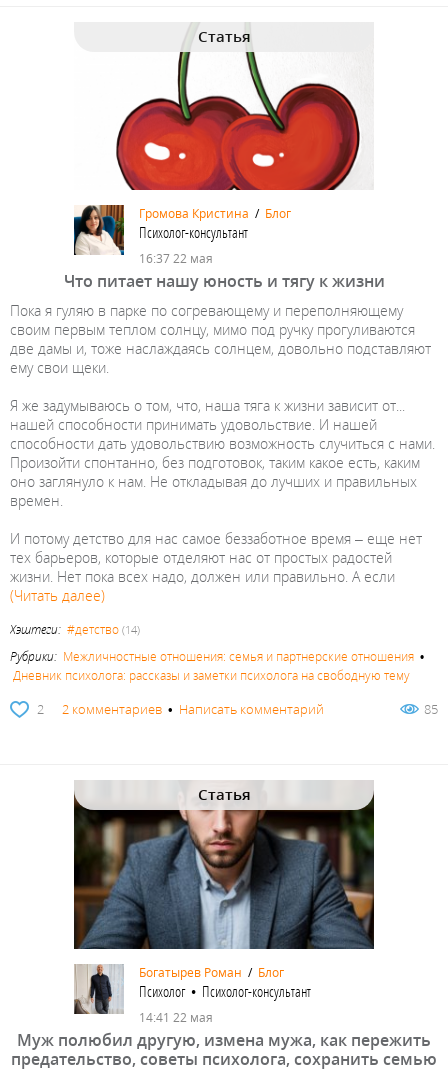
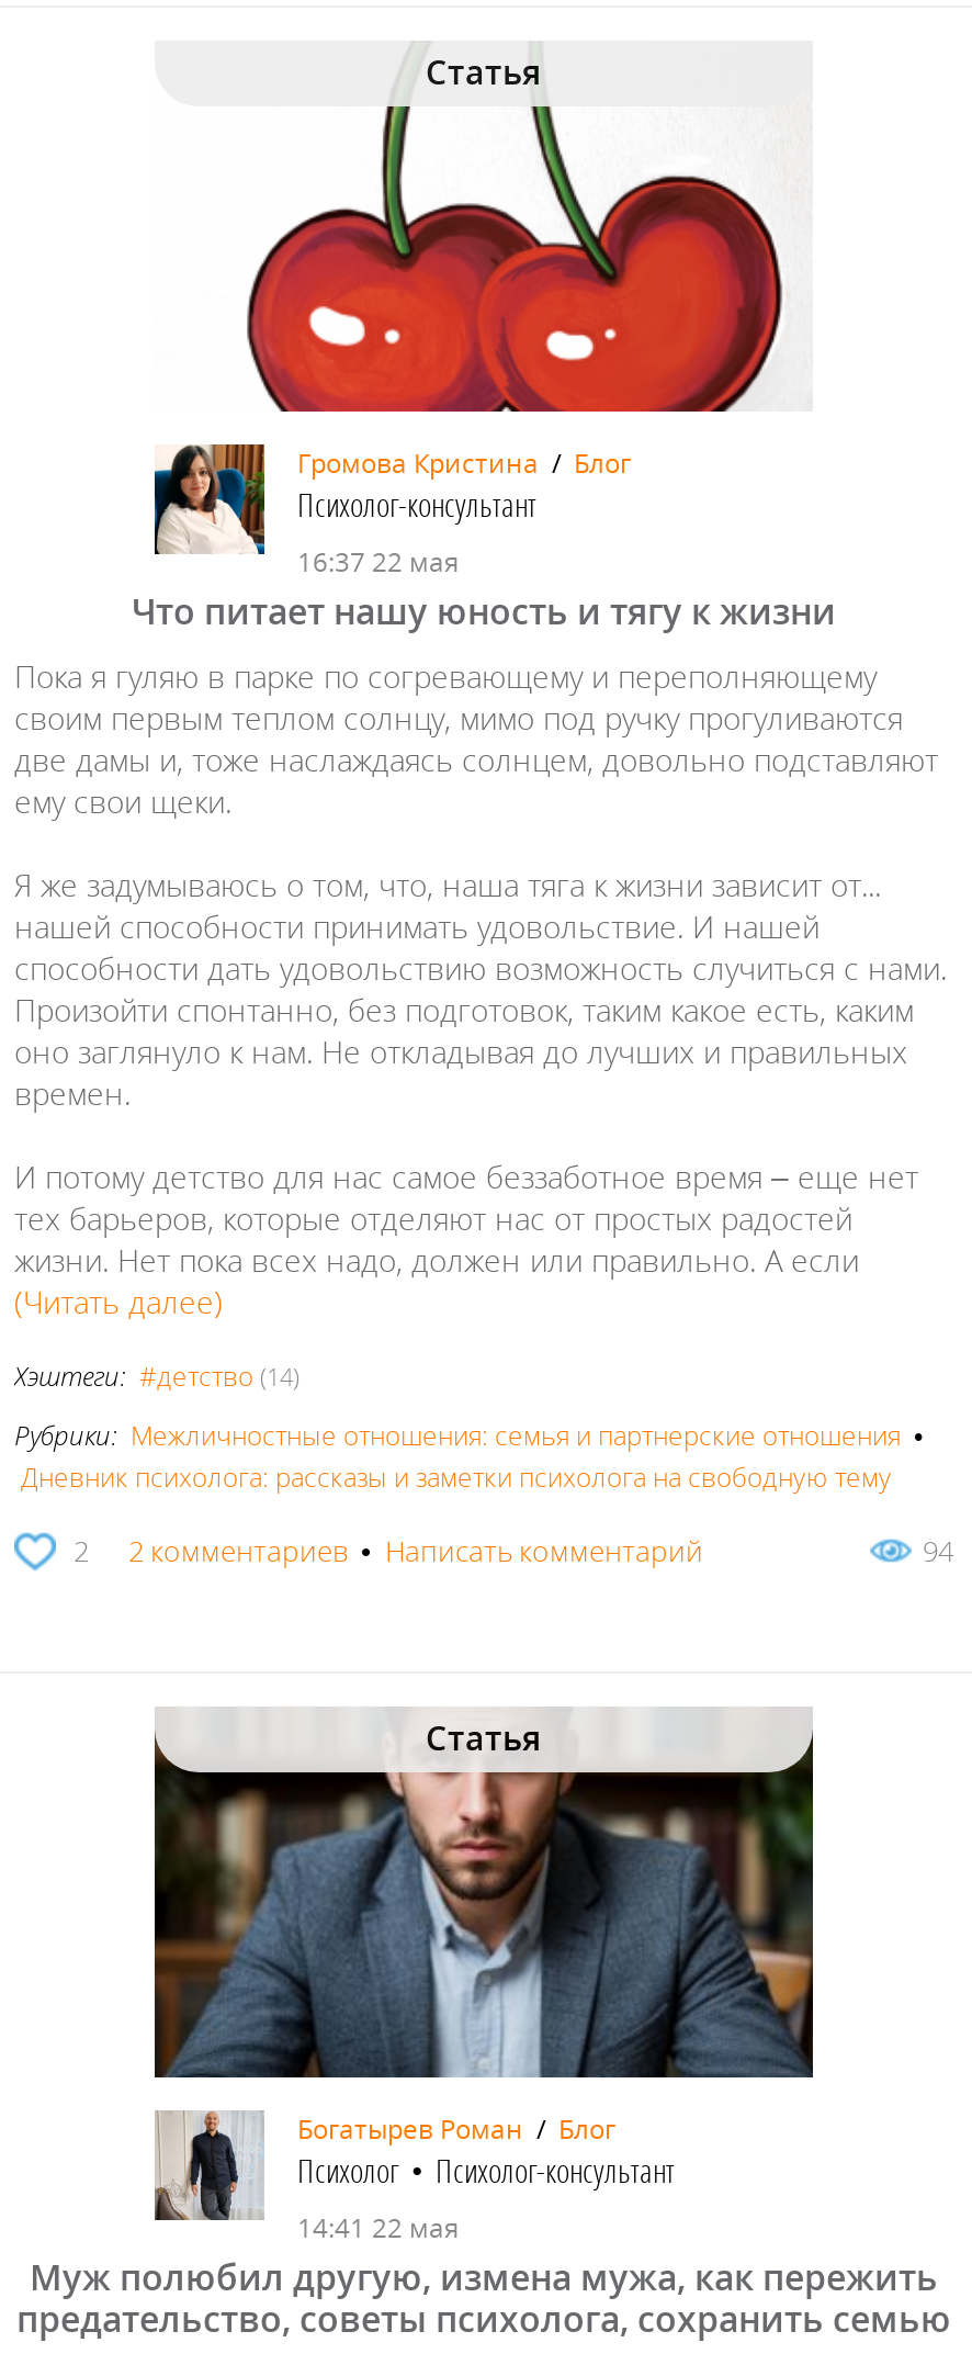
[424,700,438,718] 85 -> [923,1531,953,1571] 94

